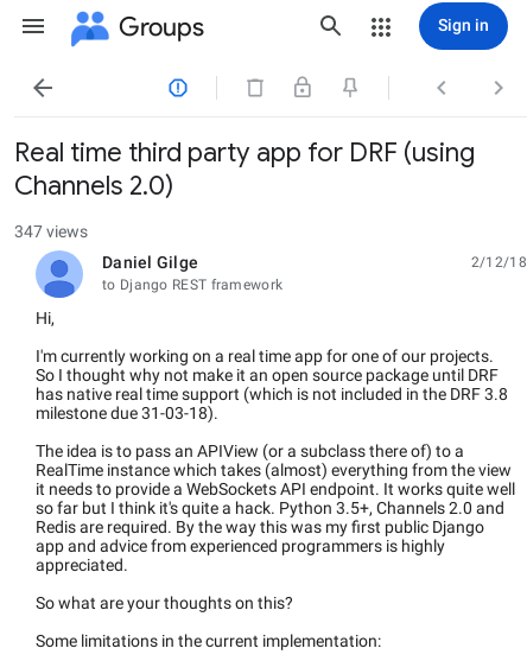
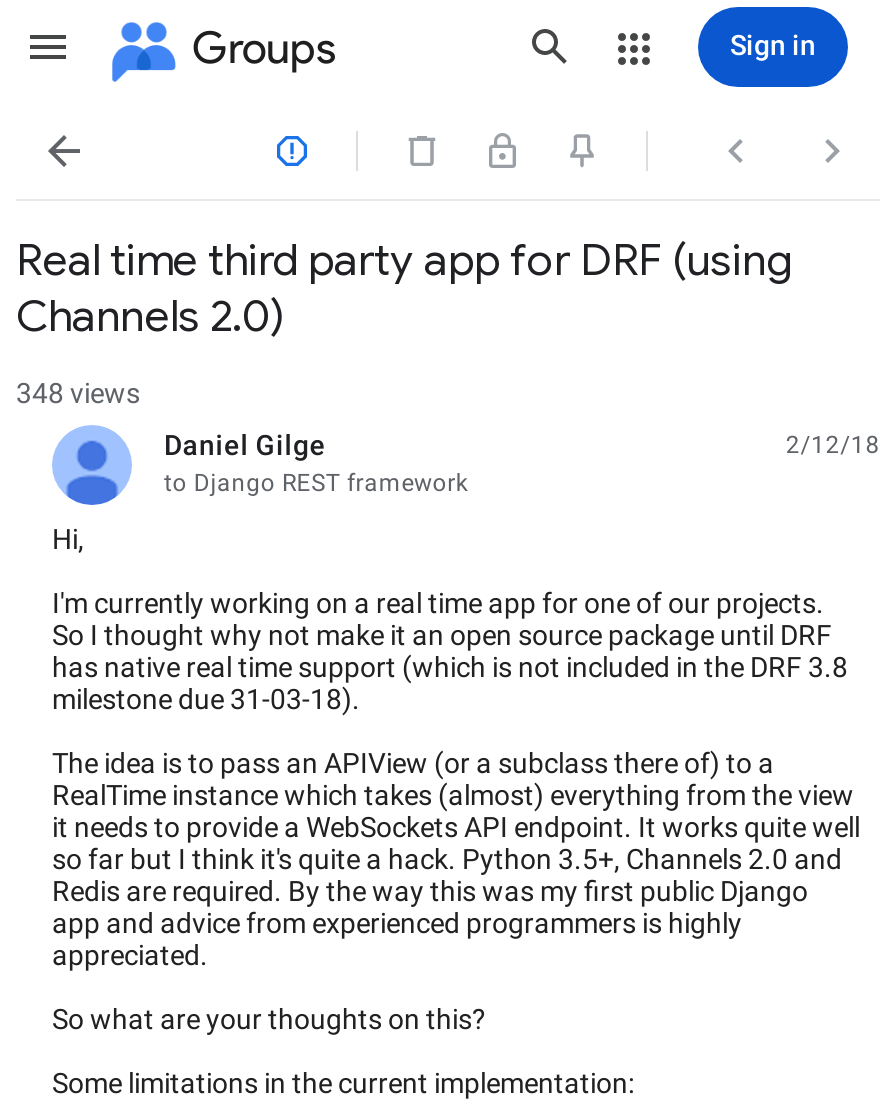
[14,222,88,241] 347 views -> [16,377,140,409] 348 views

